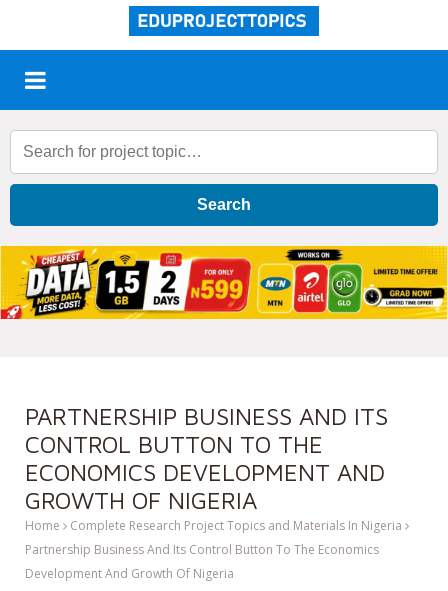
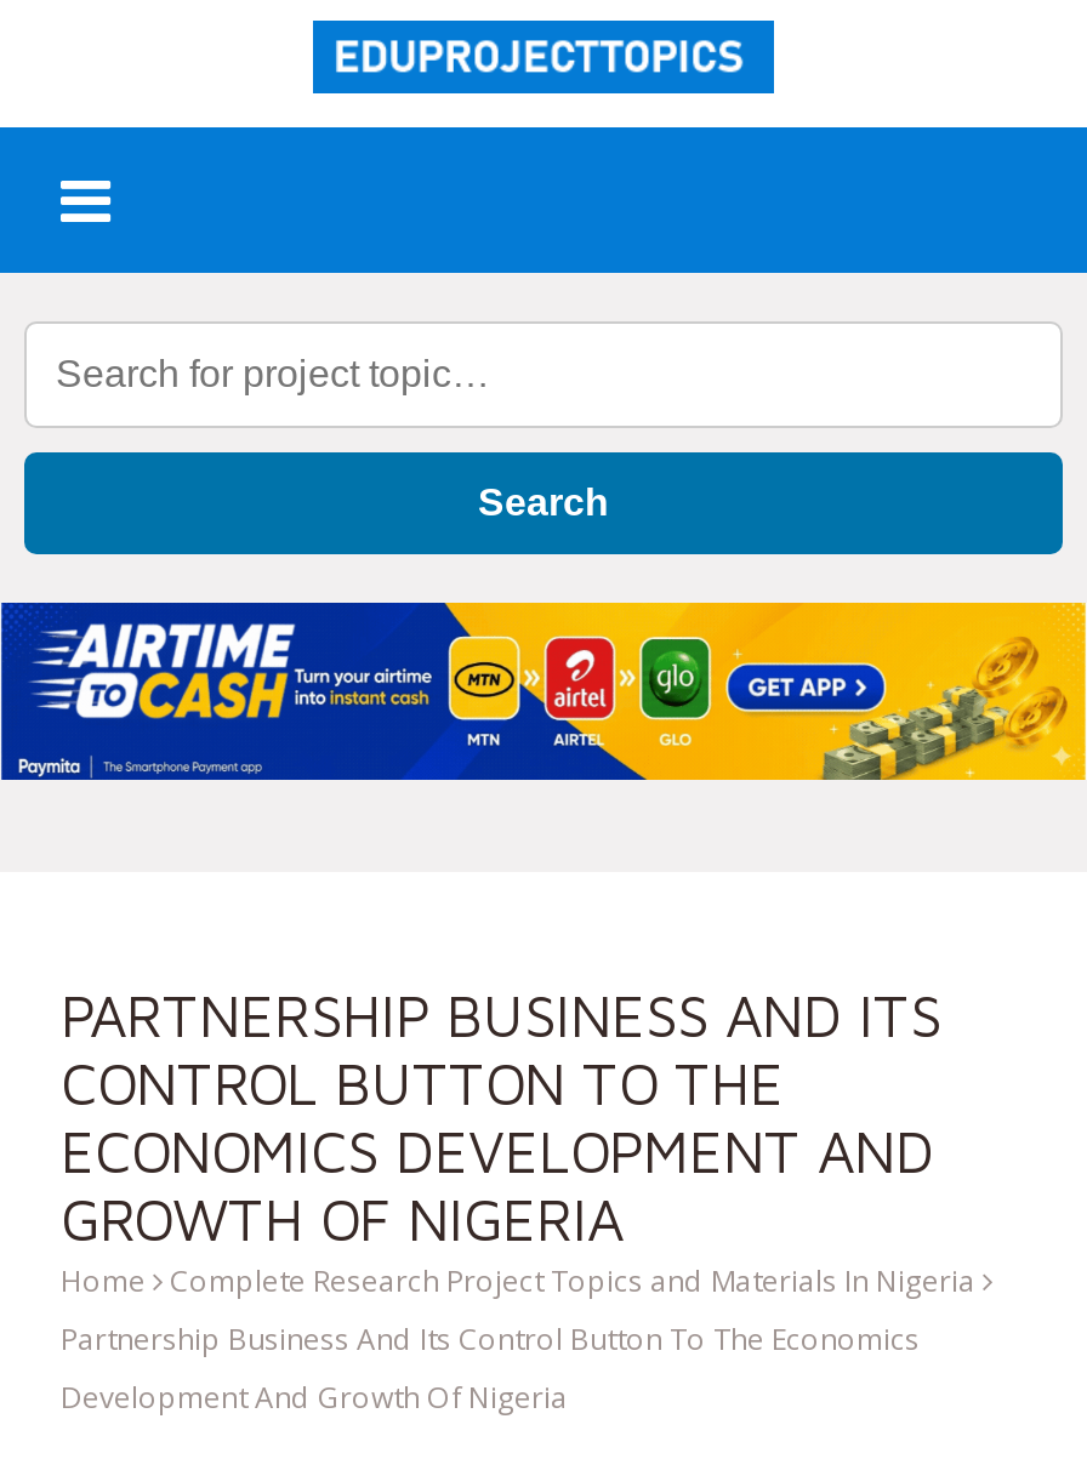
[3,245,445,320] [image] -> [7,600,1080,782] [image]

